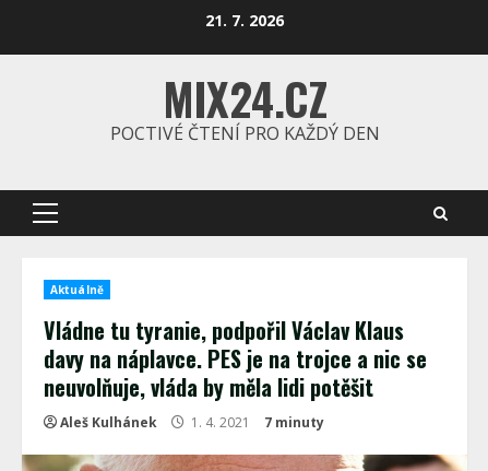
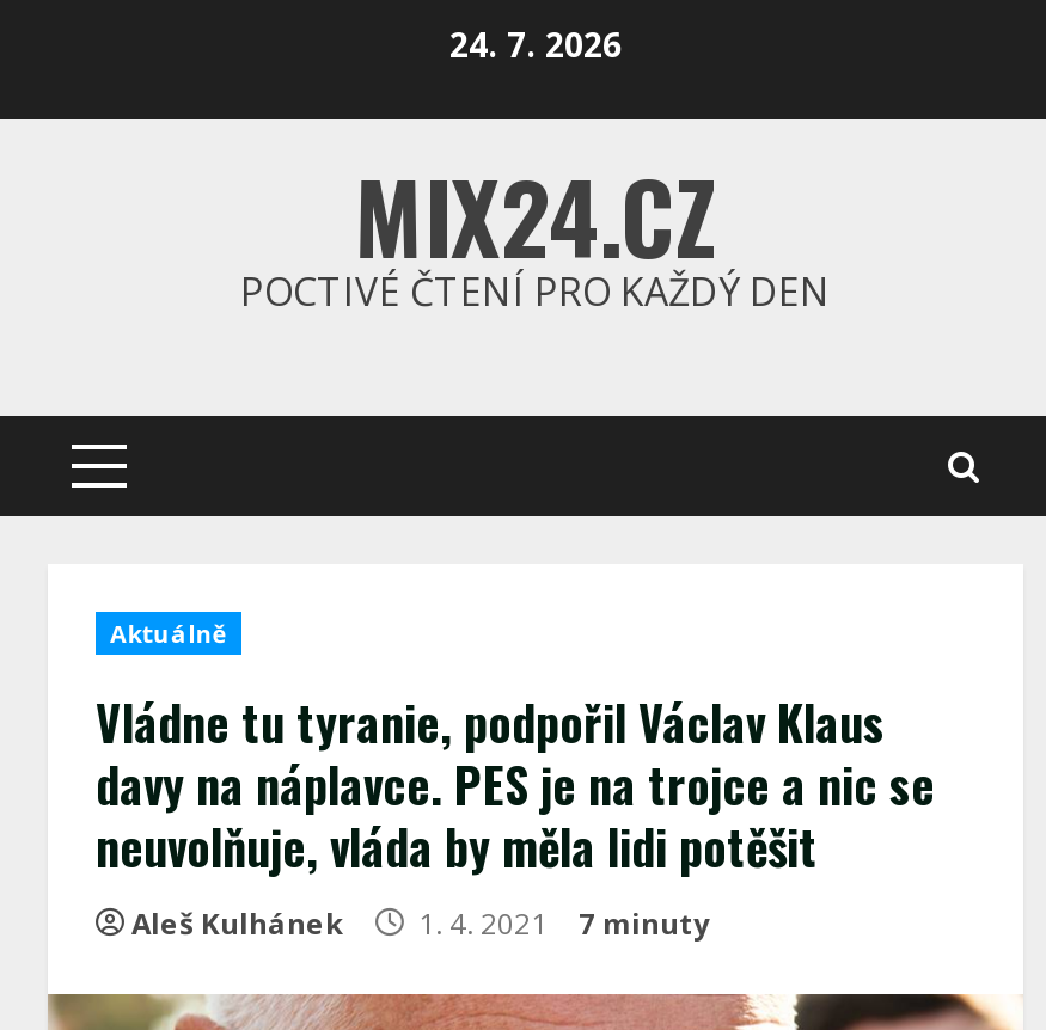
[205,9,284,30] 21. 7. 2026 -> [449,20,622,66] 24. 7. 2026

